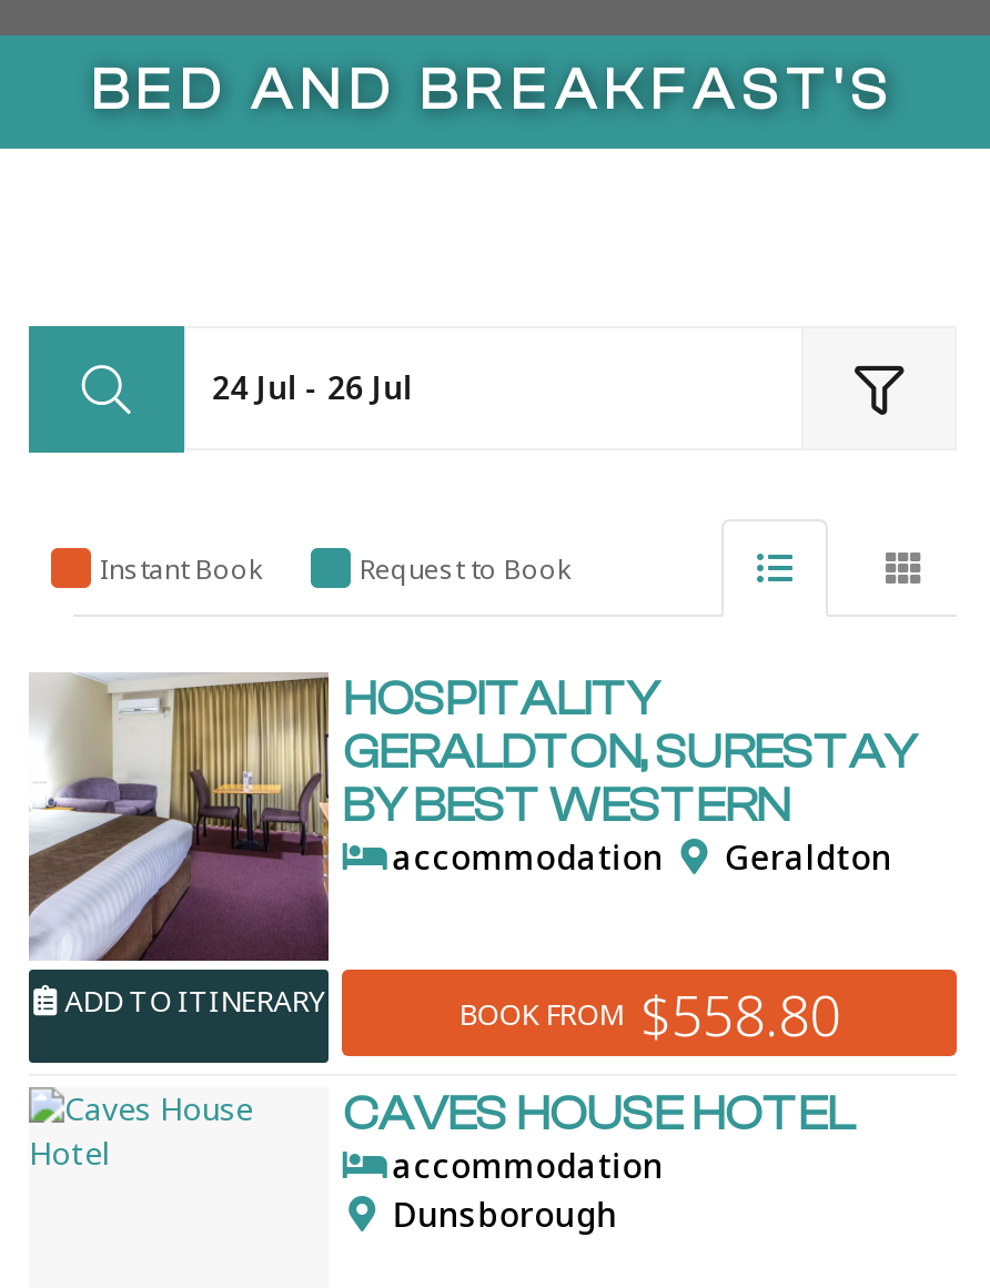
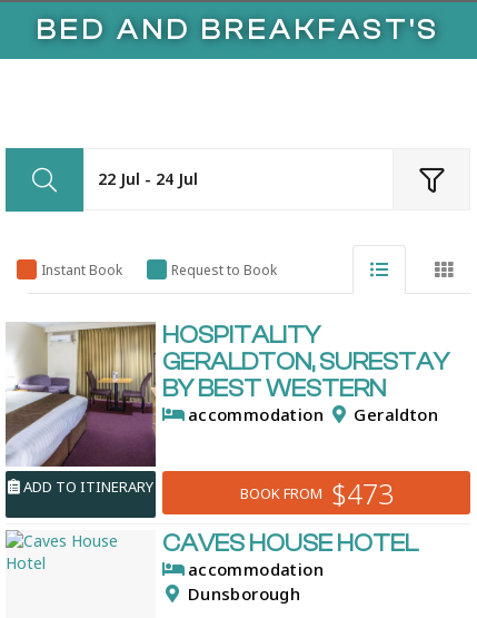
[212,366,412,408] 24 Jul - 26 Jul -> [98,168,198,189] 22 Jul - 24 Jul
[459,977,841,1052] BOOK FROM $558.80 -> [240,475,393,512] BOOK FROM $473

